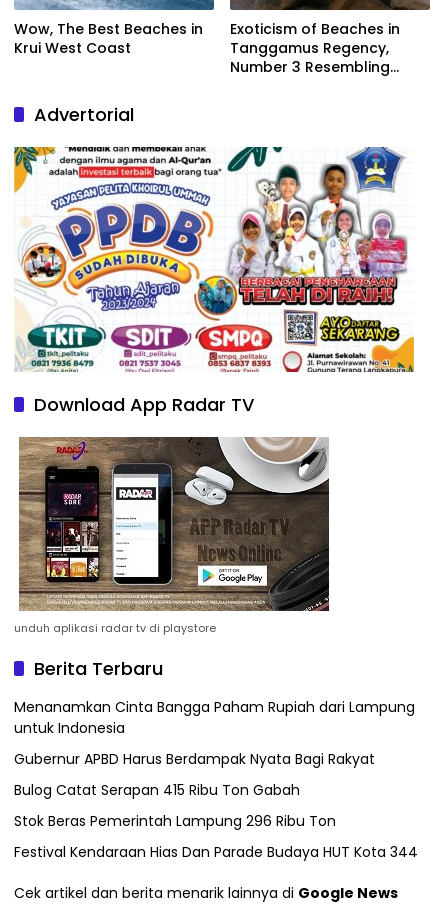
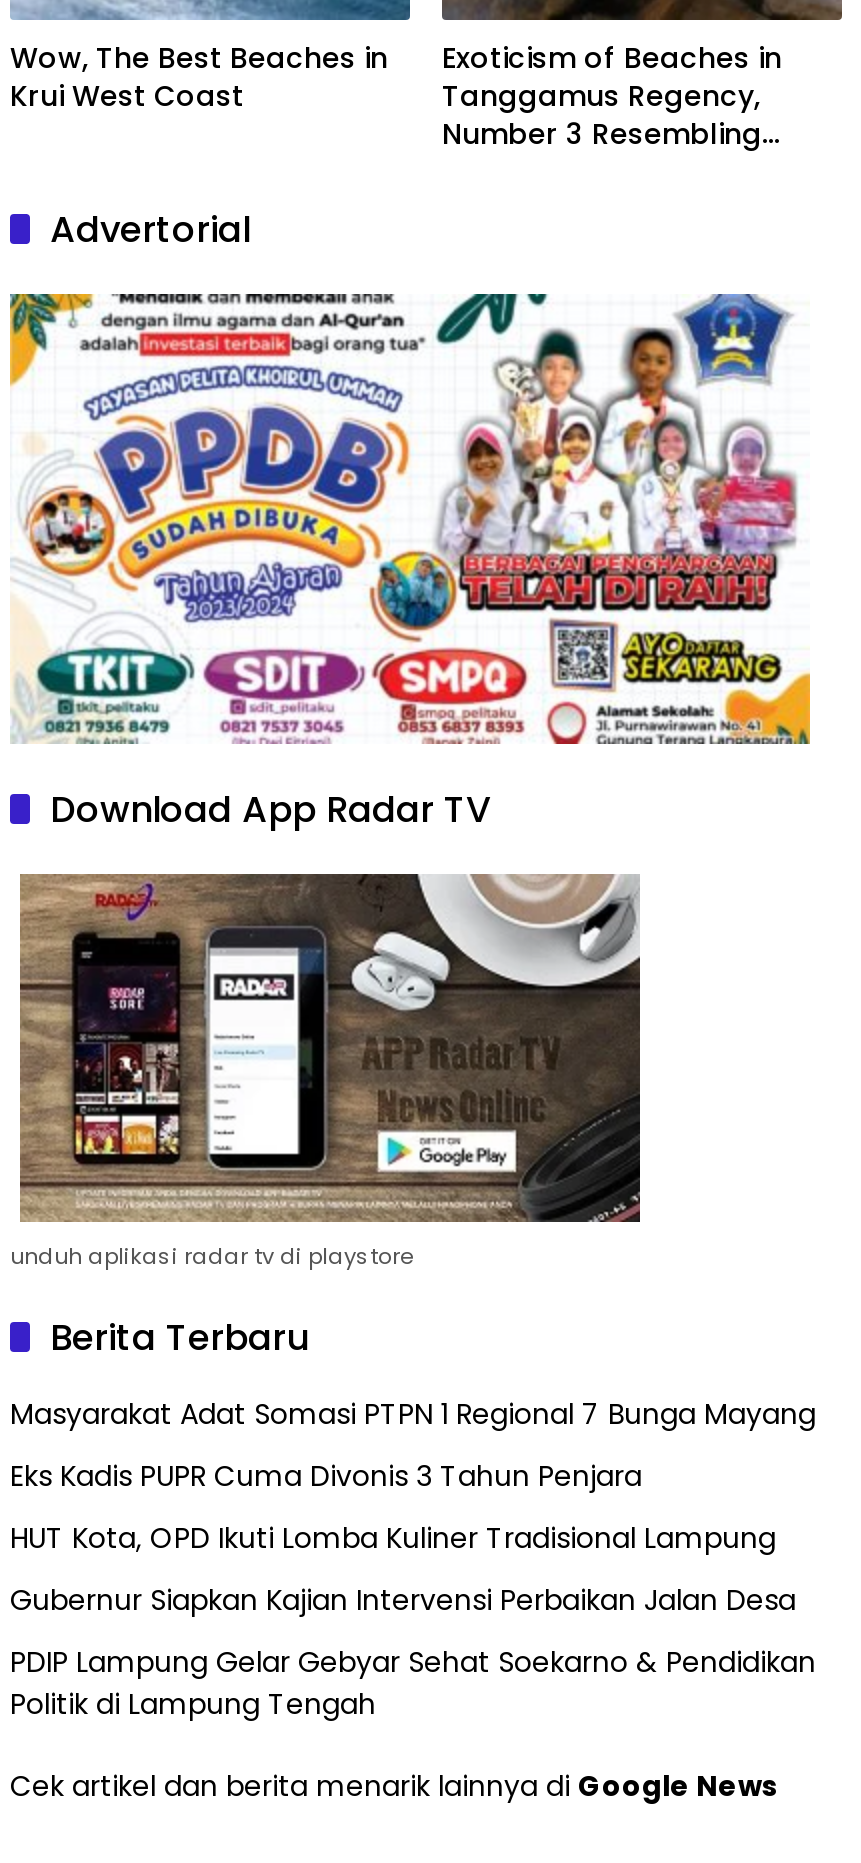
[14,697,415,738] Menanamkan Cinta Bangga Paham Rupiah dari Lampung | untuk Indonesia -> [10,1393,816,1433] Masyarakat Adat Somasi PTPN 1 Regional 7 Bunga Mayang
[14,749,375,769] Gubernur APBD Harus Berdampak Nyata Bagi Rakyat -> [10,1455,642,1495] Eks Kadis PUPR Cuma Divonis 3 Tahun Penjara
[14,780,300,800] Bulog Catat Serapan 415 Ribu Ton Gabah -> [10,1517,776,1557] HUT Kota, OPD Ikuti Lomba Kuliner Tradisional Lampung
[14,811,336,831] Stok Beras Pemerintah Lampung 296 Ribu Ton -> [10,1579,796,1619] Gubernur Siapkan Kajian Intervensi Perbaikan Jalan Desa
[14,842,418,862] Festival Kendaraan Hias Dan Parade Budaya HUT Kota 344 -> [10,1641,816,1723] PDIP Lampung Gelar Gebyar Sehat Soekarno & Pendidikan | Politik di Lampung Tengah

